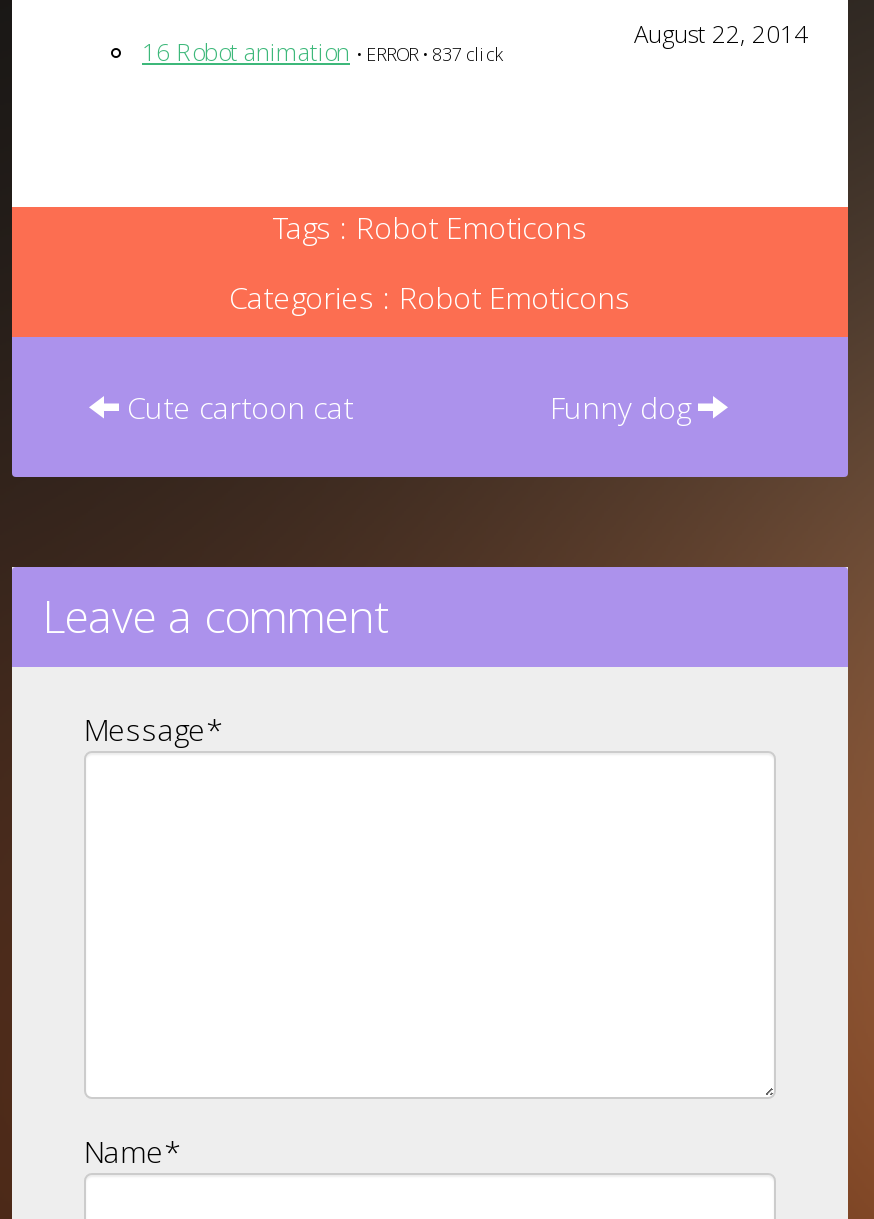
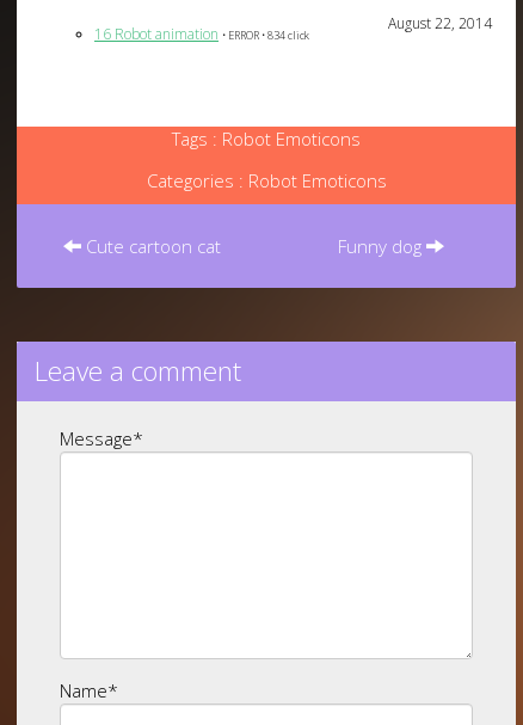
[142,34,502,68] 16 Robot animation • ERROR • 837 click -> [94,23,309,44] 16 Robot animation • ERROR • 834 click

